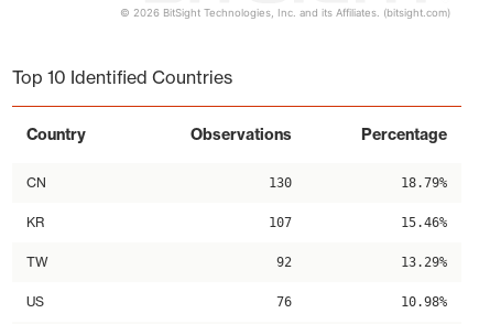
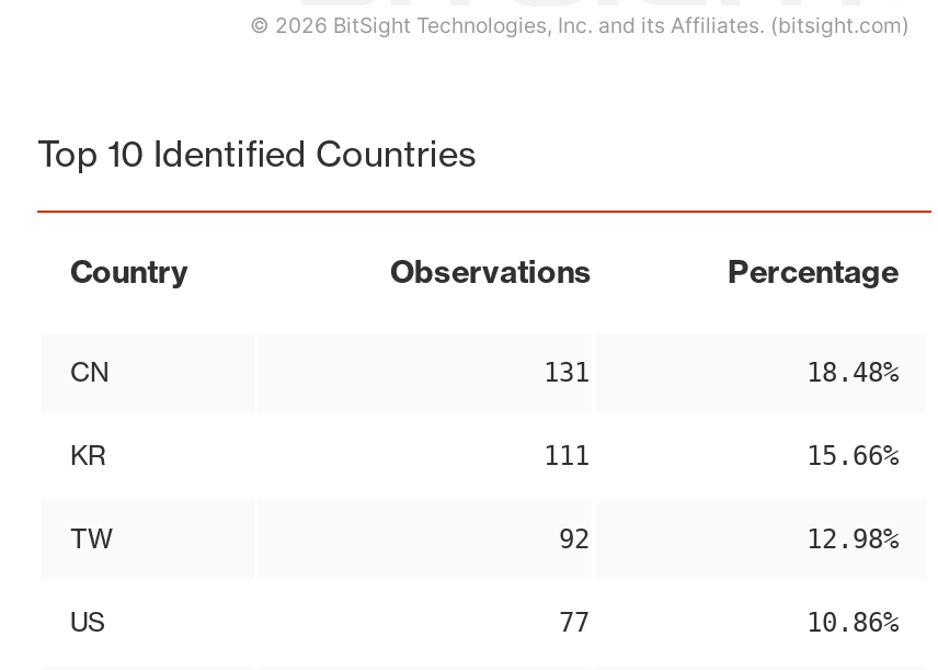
[269,175,292,190] 130 -> [544,358,590,388] 131
[401,175,447,190] 18.79% -> [807,358,899,388] 18.48%
[269,214,292,230] 107 -> [544,441,590,472] 111
[401,214,447,230] 15.46% -> [807,441,899,472] 15.66%
[401,254,447,270] 13.29% -> [807,524,899,555] 12.98%
[276,294,292,309] 76 -> [559,608,590,638] 77
[401,294,447,309] 10.98% -> [807,608,899,638] 10.86%

